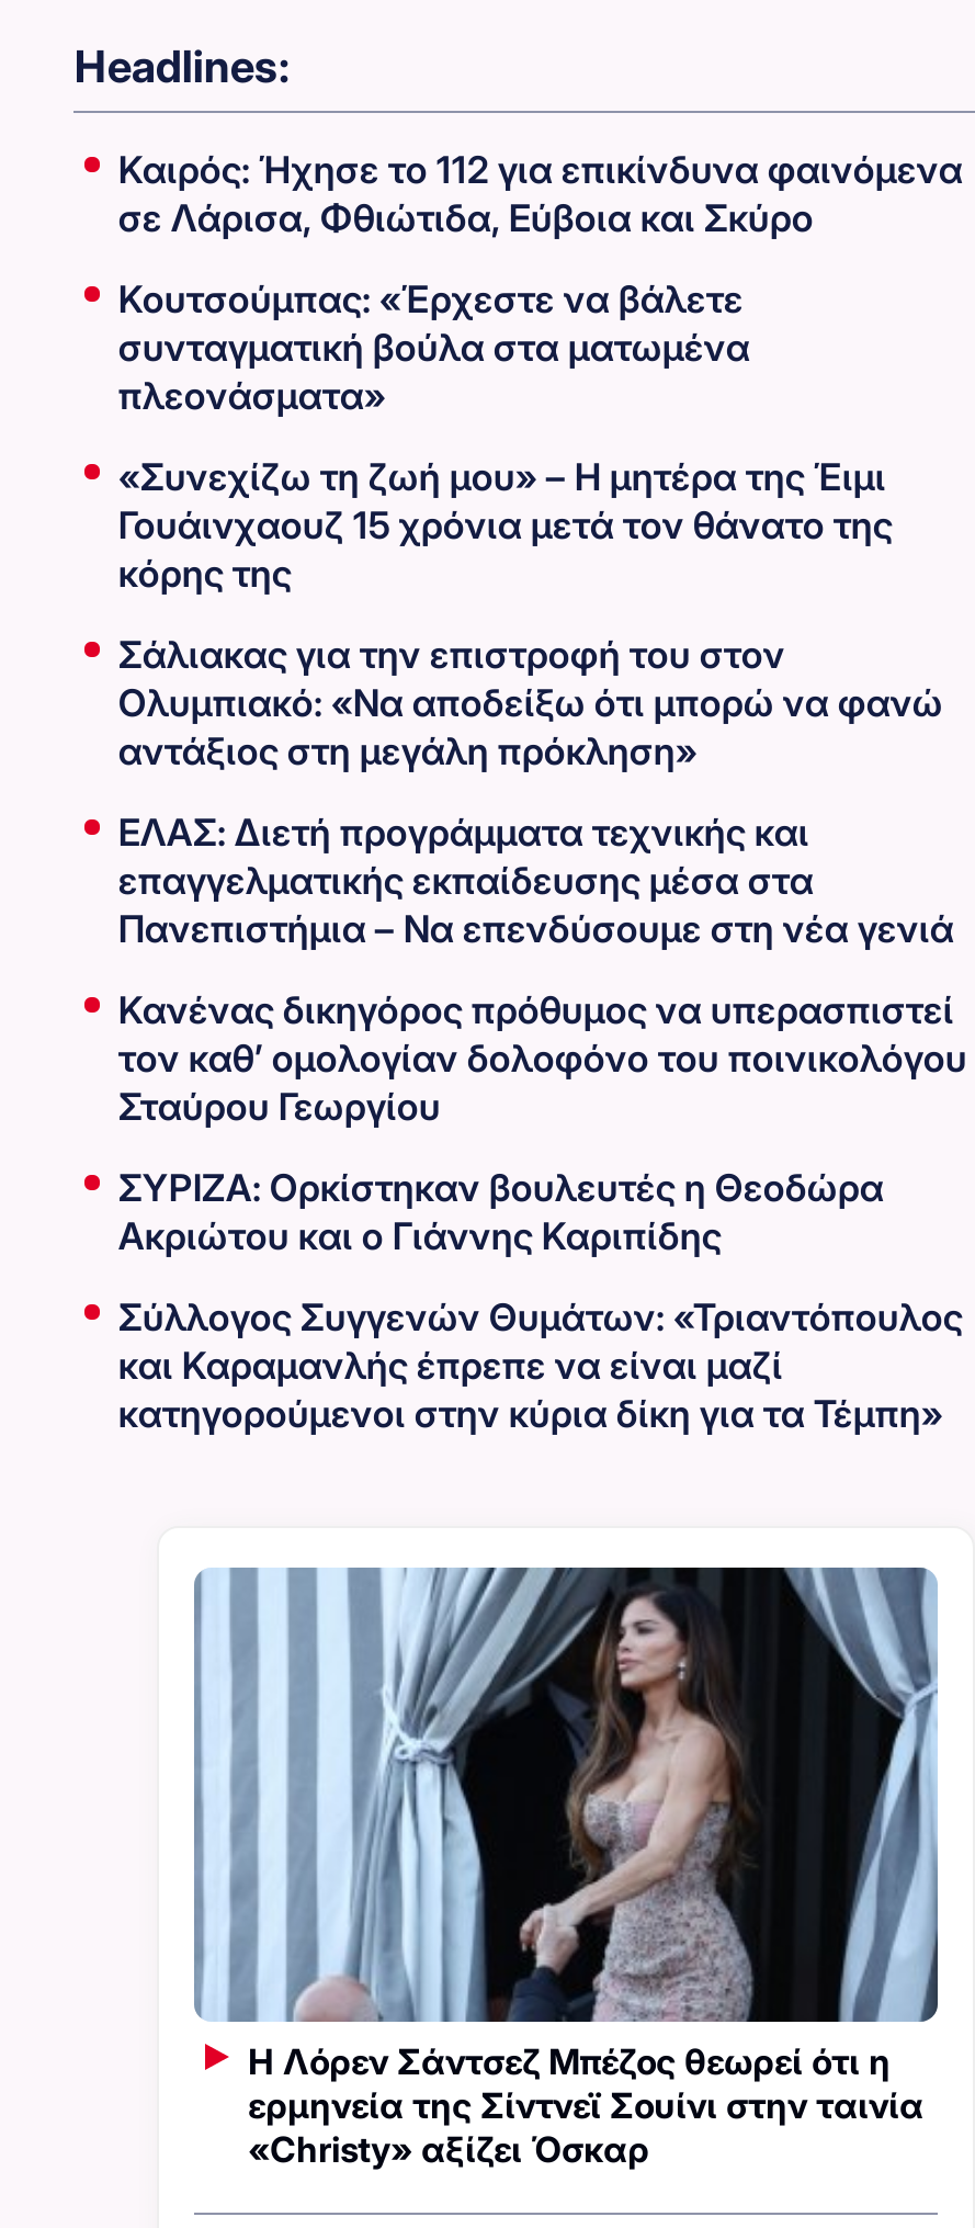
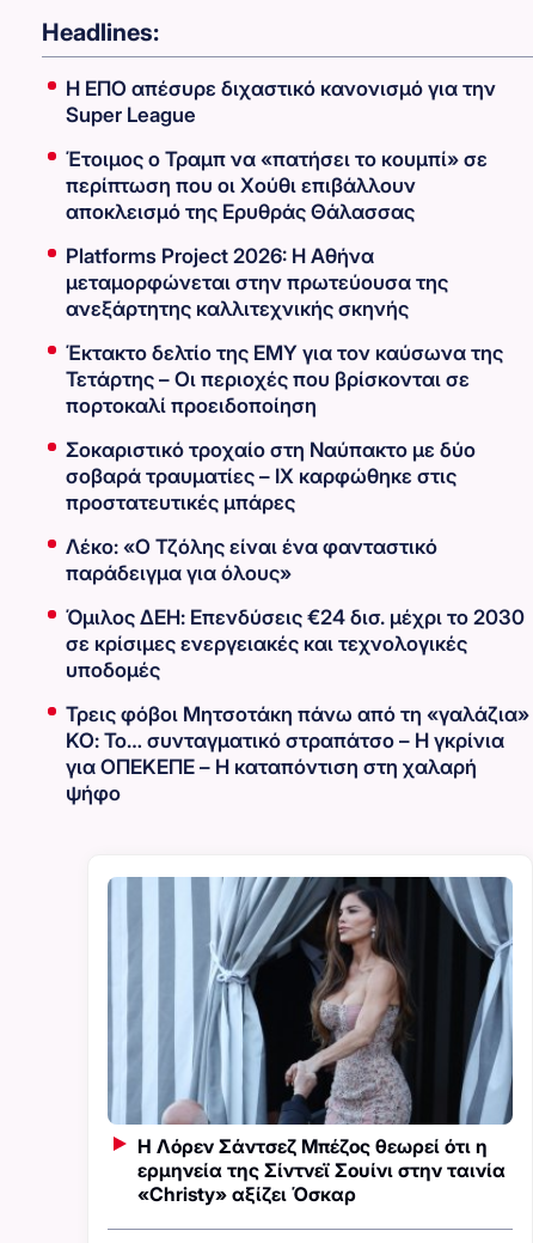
[118,148,962,240] Καιρός: Ήχησε το 112 για επικίνδυνα φαινόμενα | σε Λάρισα, Φθιώτιδα, Εύβοια και Σκύρο -> [66,77,496,127] Η ΕΠΟ απέσυρε διχαστικό κανονισμό για την | Super League
[118,278,750,418] Κουτσούμπας: «Έρχεστε να βάλετε | συνταγματική βούλα στα ματωμένα | πλεονάσματα» -> [66,147,488,224] Έτοιμος ο Τραμπ να «πατήσει το κουμπί» σε | περίπτωση που οι Χούθι επιβάλλουν | αποκλεισμό της Ερυθράς Θάλασσας
[118,455,892,596] «Συνεχίζω τη ζωή μου» – Η μητέρα της Έιμι | Γουάινχαουζ 15 χρόνια μετά τον θάνατο της | κόρης της -> [66,244,449,321] Platforms Project 2026: Η Αθήνα | μεταμορφώνεται στην πρωτεύουσα της | ανεξάρτητης καλλιτεχνικής σκηνής
[118,633,943,773] Σάλιακας για την επιστροφή του στον | Ολυμπιακό: «Να αποδείξω ότι μπορώ να φανώ | αντάξιος στη μεγάλη πρόκληση» -> [66,341,503,418] Έκτακτο δελτίο της ΕΜΥ για τον καύσωνα της | Τετάρτης – Οι περιοχές που βρίσκονται σε | πορτοκαλί προειδοποίηση
[118,811,954,951] ΕΛΑΣ: Διετή προγράμματα τεχνικής και | επαγγελματικής εκπαίδευσης μέσα στα | Πανεπιστήμια – Να επενδύσουμε στη νέα γενιά -> [66,438,476,514] Σοκαριστικό τροχαίο στη Ναύπακτο με δύο | σοβαρά τραυματίες – ΙΧ καρφώθηκε στις | προστατευτικές μπάρες
[118,988,967,1129] Κανένας δικηγόρος πρόθυμος να υπερασπιστεί | τον καθ’ ομολογίαν δολοφόνο του ποινικολόγου | Σταύρου Γεωργίου -> [66,535,438,585] Λέκο: «Ο Τζόλης είναι ένα φανταστικό | παράδειγμα για όλους»
[118,1166,884,1258] ΣΥΡΙΖΑ: Ορκίστηκαν βουλευτές η Θεοδώρα | Ακριώτου και ο Γιάννης Καριπίδης -> [66,605,525,682] Όμιλος ΔΕΗ: Επενδύσεις €24 δισ. μέχρι το 2030 | σε κρίσιμες ενεργειακές και τεχνολογικές | υποδομές
[118,1296,962,1436] Σύλλογος Συγγενών Θυμάτων: «Τριαντόπουλος | και Καραμανλής έπρεπε να είναι μαζί | κατηγορούμενοι στην κύρια δίκη για τα Τέμπη» -> [66,702,530,805] Τρεις φόβοι Μητσοτάκη πάνω από τη «γαλάζια» | ΚΟ: Το… συνταγματικό στραπάτσο – Η γκρίνια | για ΟΠΕΚΕΠΕ – Η καταπόντιση στη χαλαρή | ψήφο

